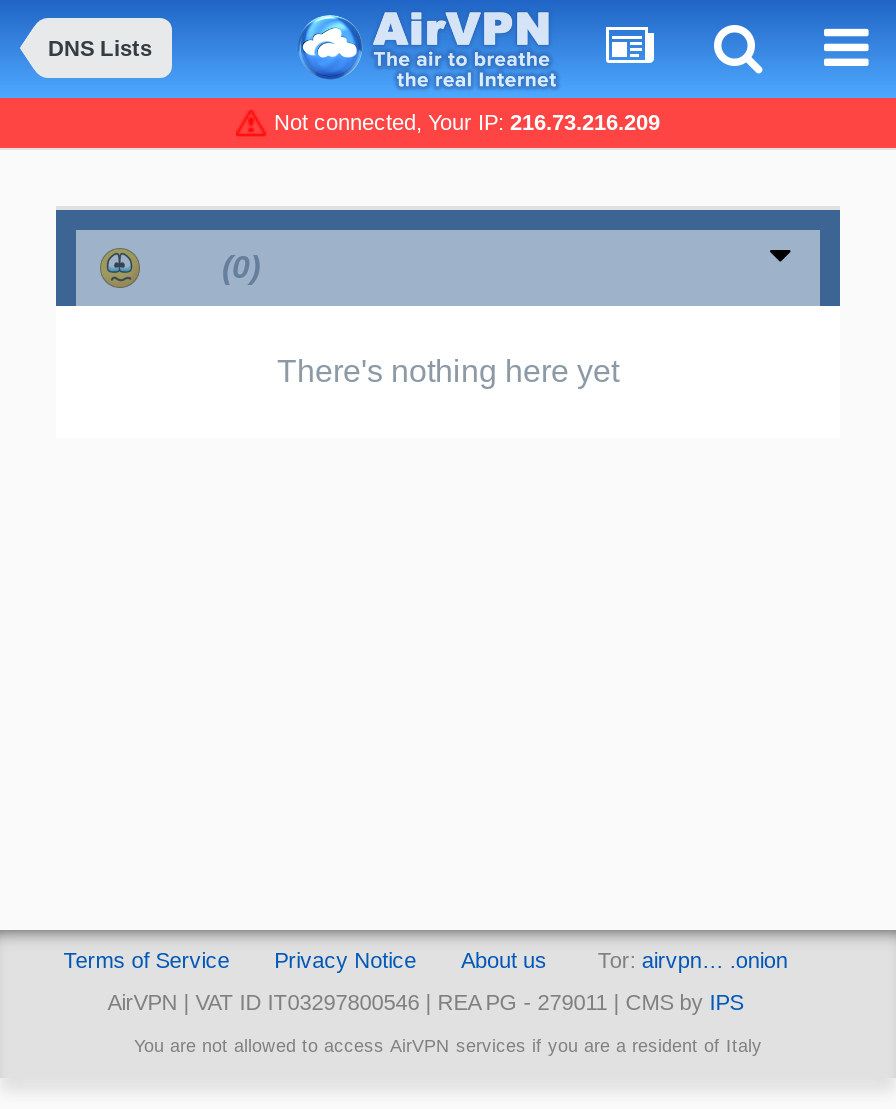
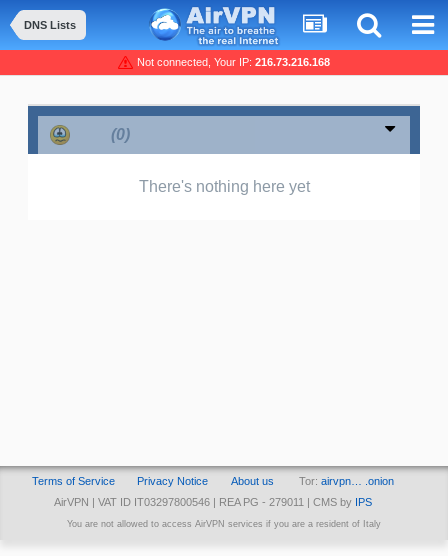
[268,110,660,134] Not connected, Your IP: 216.73.216.209 -> [134,56,330,68] Not connected, Your IP: 216.73.216.168

